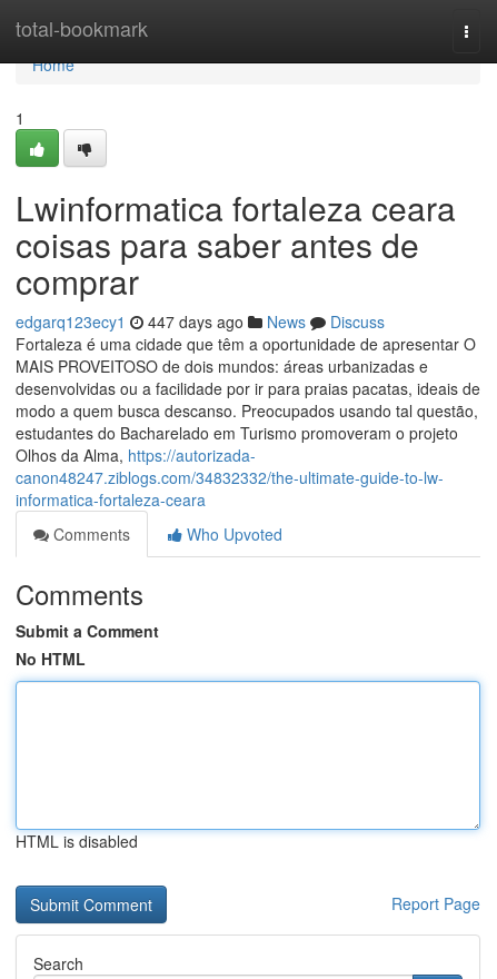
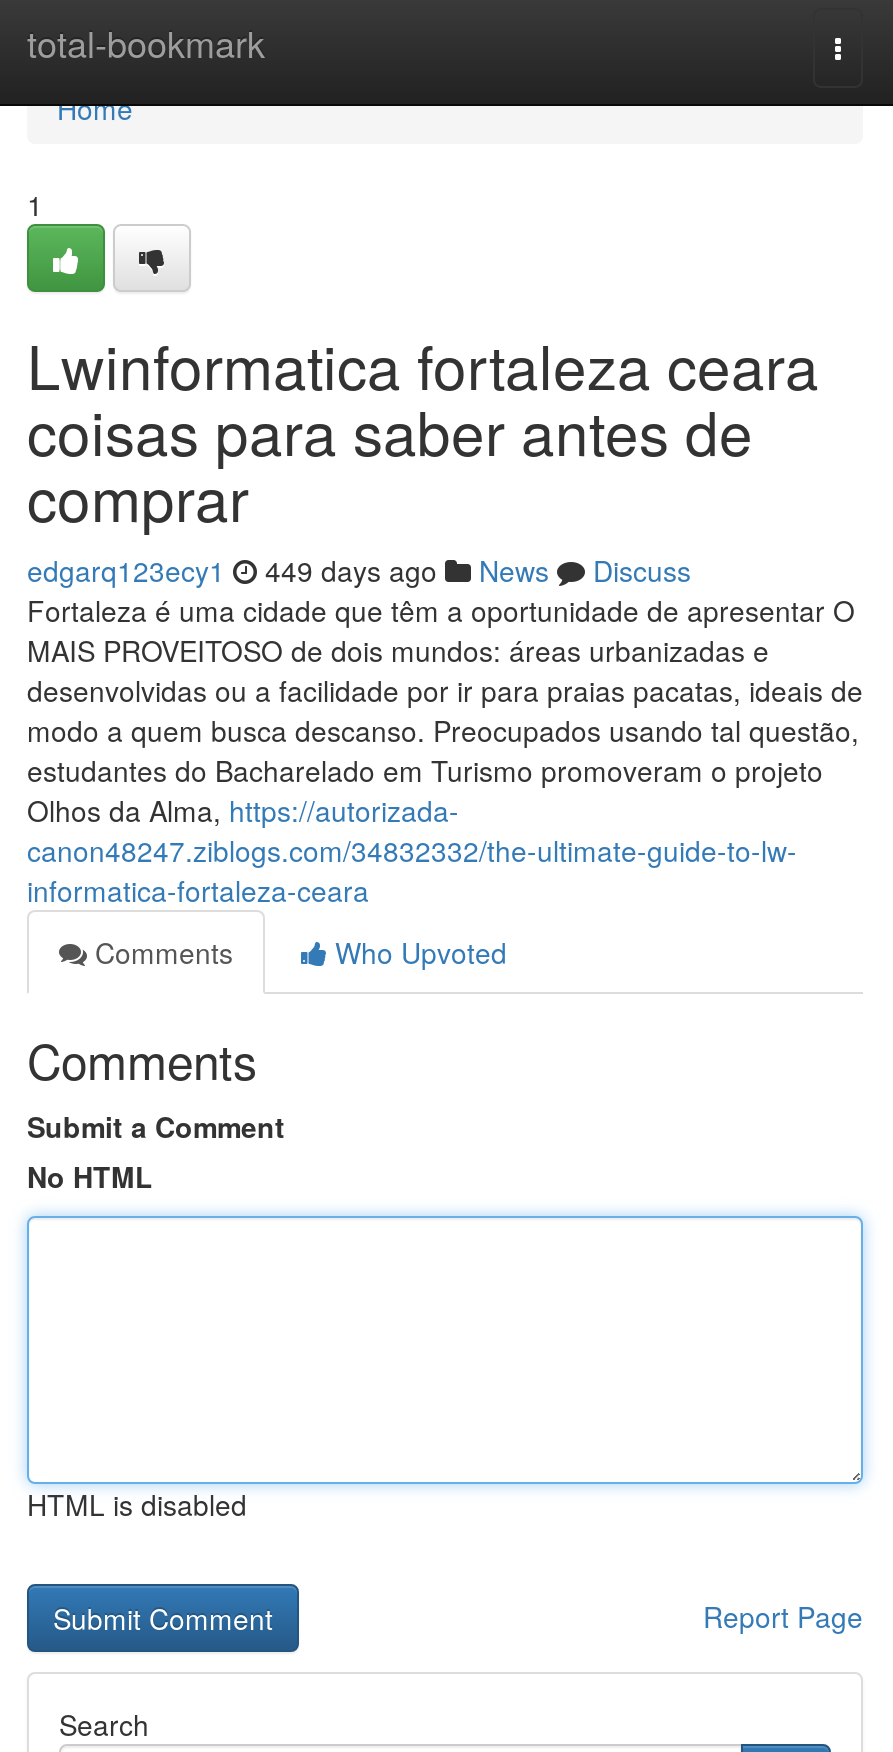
[16,310,385,333] edgarq123ecy1 447 days ago News Discuss -> [27,550,691,590] edgarq123ecy1 449 days ago News Discuss

